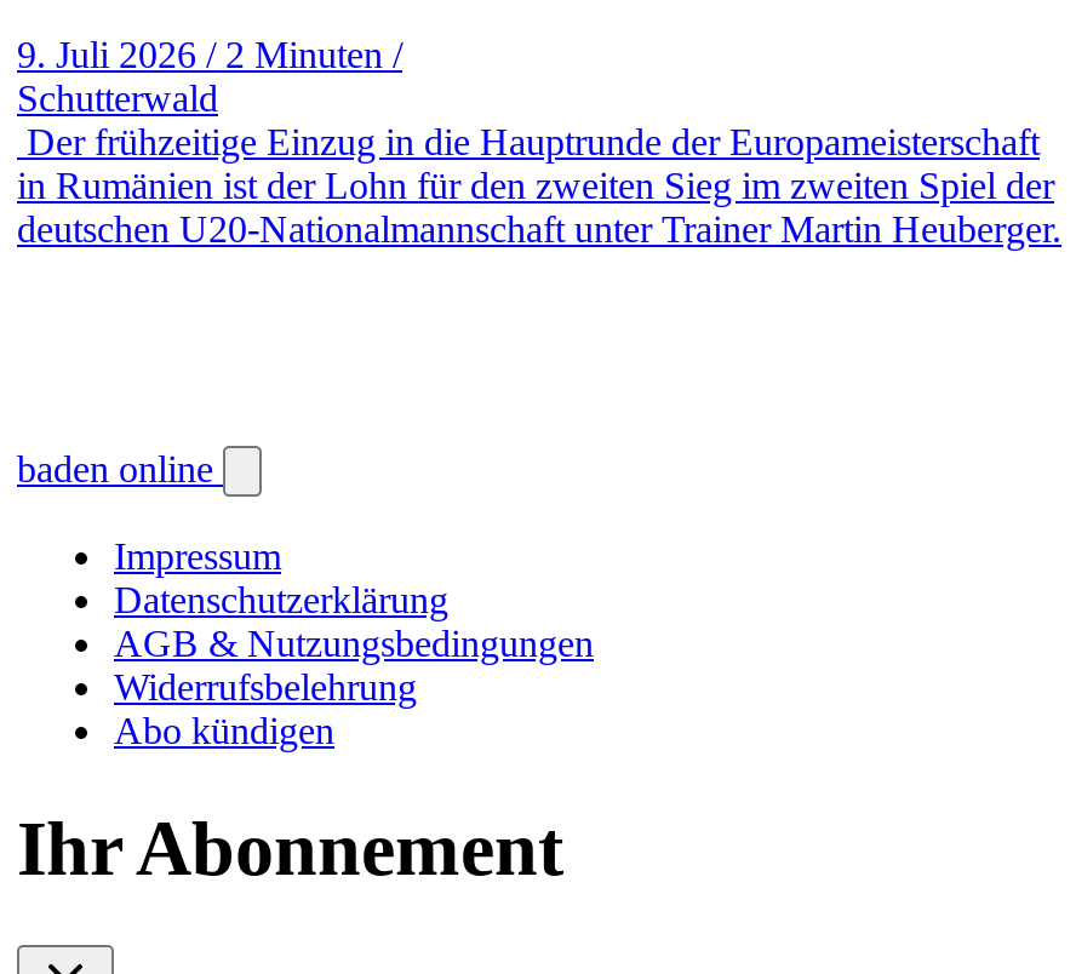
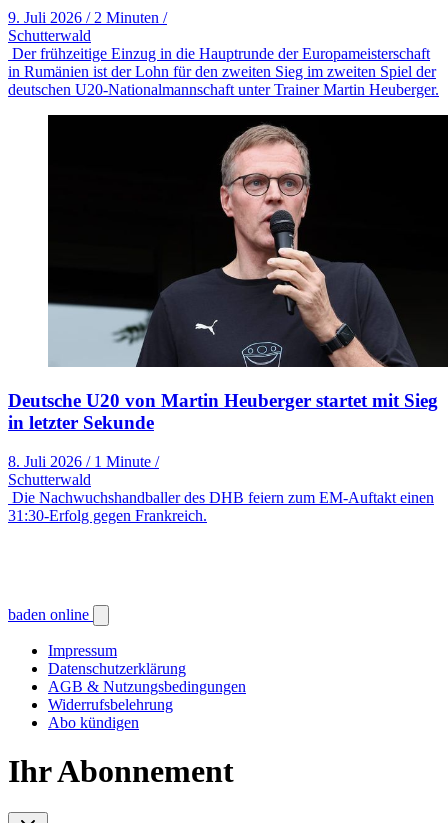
none -> [8,114,445,524] [image] | Deutsche U20 von Martin Heuberger startet mit Sieg | in letzter Sekunde | 8. Juli 2026 / 1 Minute / | Schutterwald | Die Nachwuchshandballer des DHB feiern zum EM-Auftakt einen | 31:30-Erfolg gegen Frankreich.

